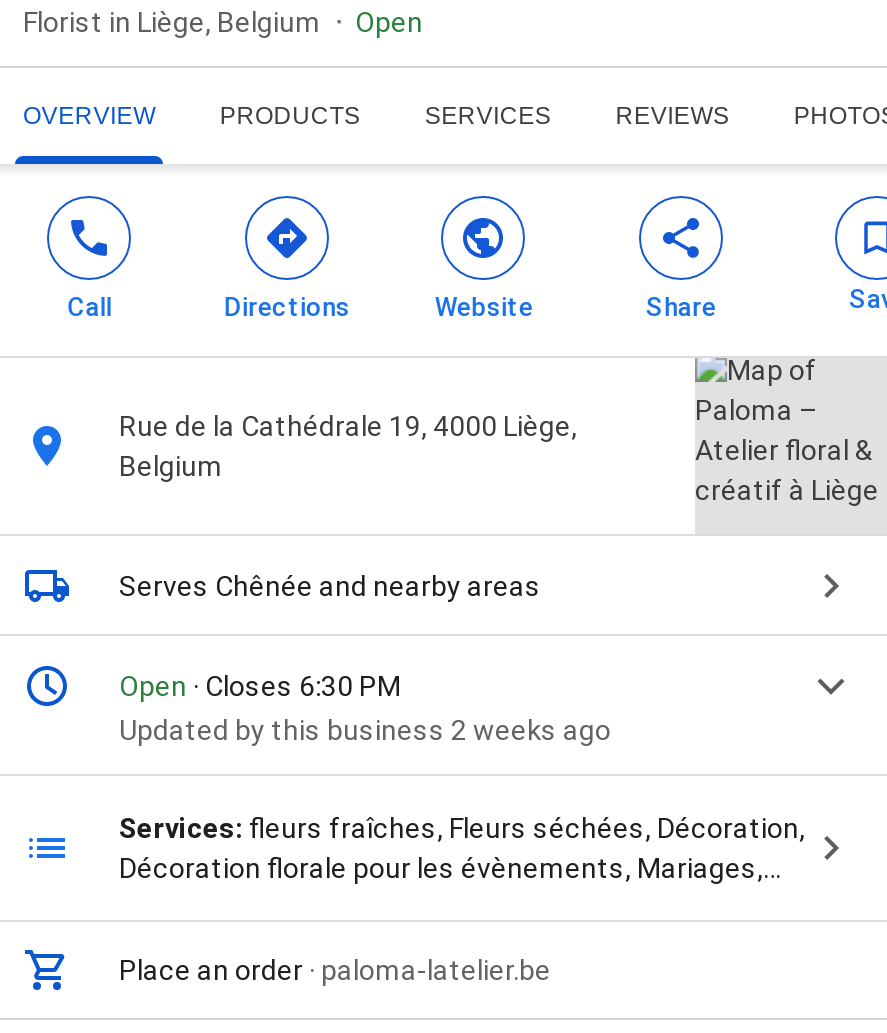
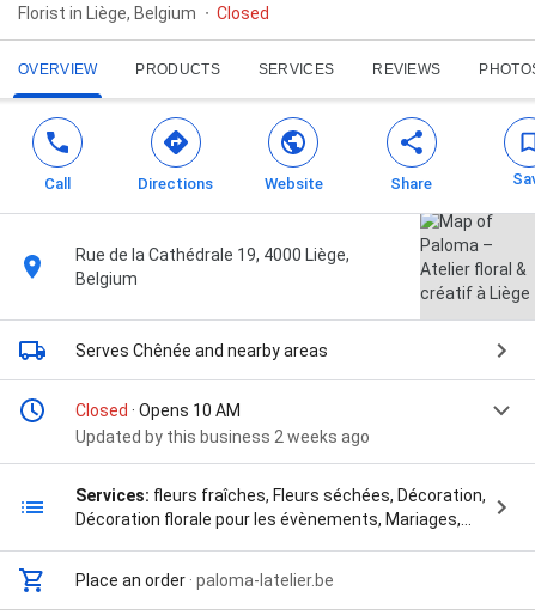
[355,6,423,38] Open -> [217,4,269,23] Closed
[119,670,401,702] Open · Closes 6:30 PM -> [75,401,241,420] Closed · Opens 10 AM

